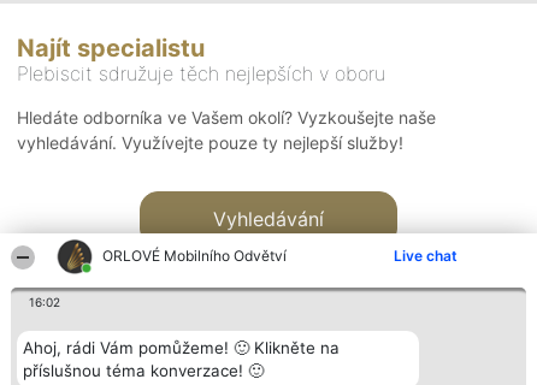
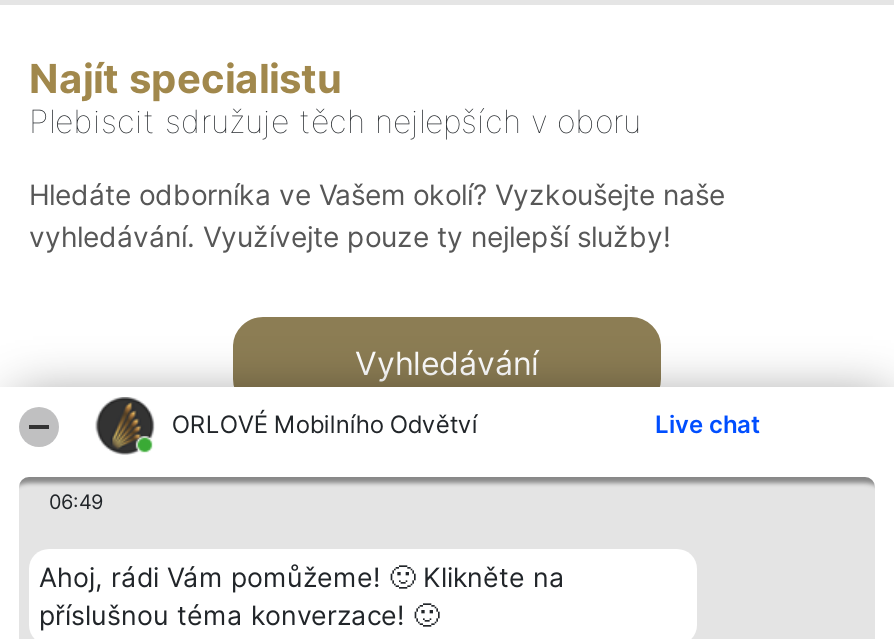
[29,295,60,309] 16:02 -> [49,489,103,513] 06:49

